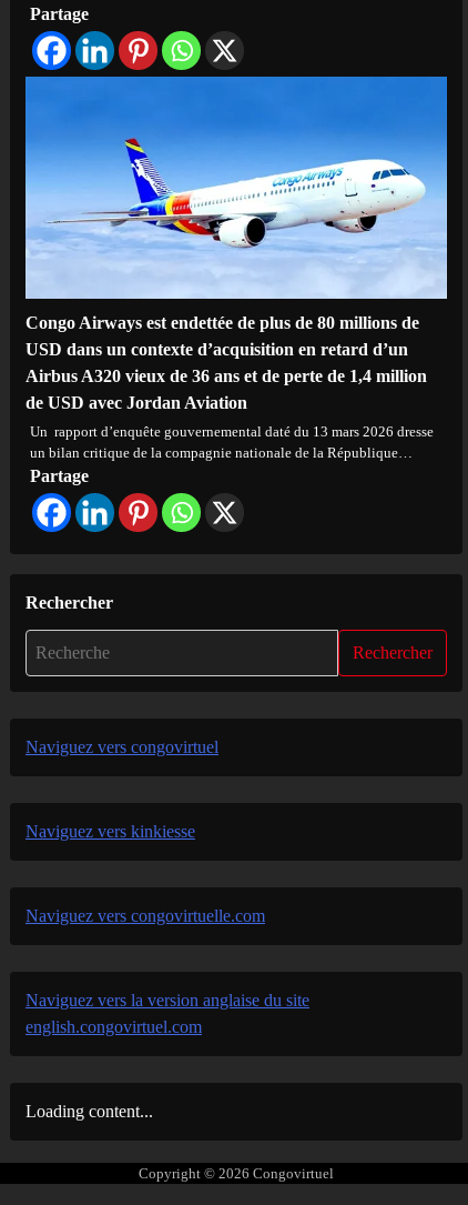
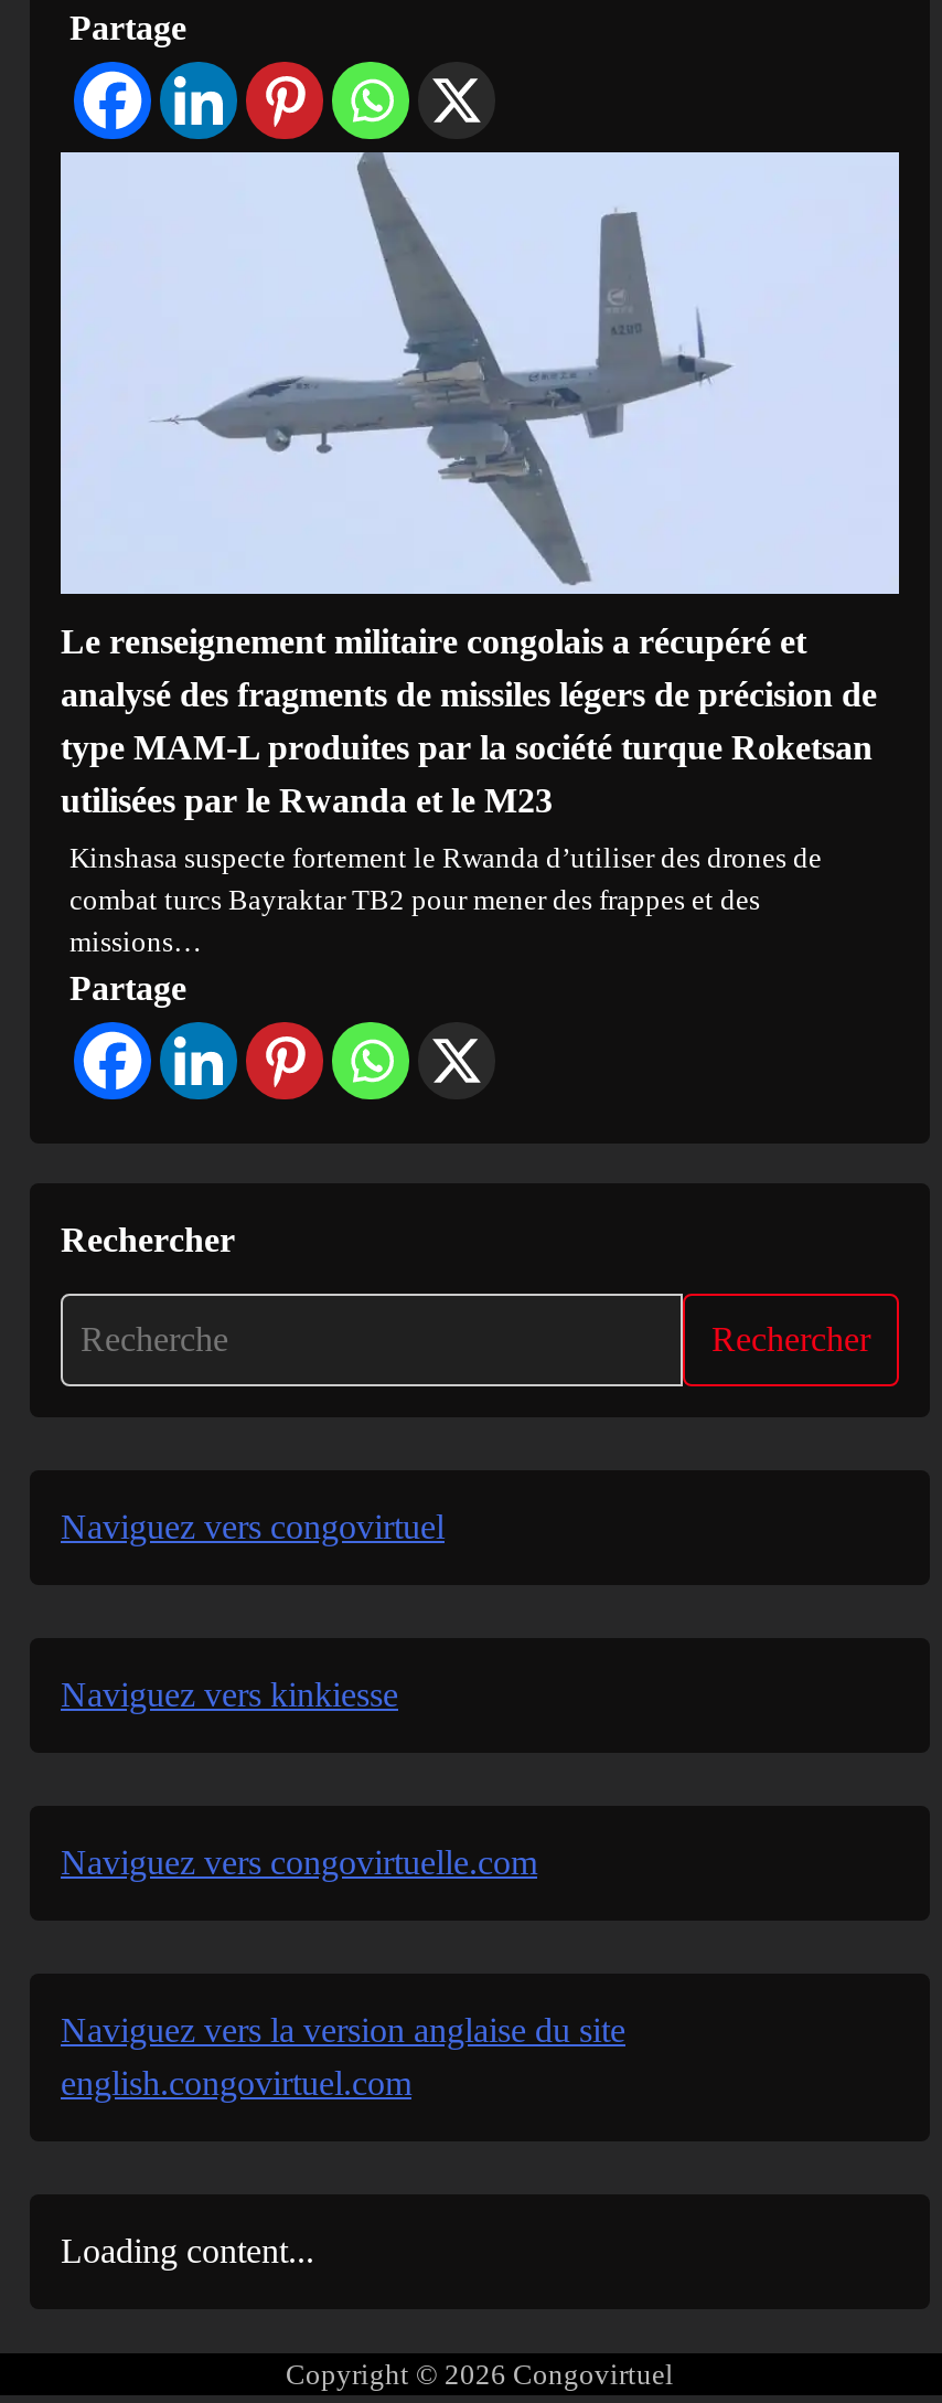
[24,76,448,412] [image] | Congo Airways est endettée de plus de 80 millions de | USD dans un contexte d’acquisition en retard d’un | Airbus A320 vieux de 36 ans et de perte de 1,4 million | de USD avec Jordan Aviation -> [58,150,901,819] [image] | Le renseignement militaire congolais a récupéré et | analysé des fragments de missiles légers de précision de | type MAM-L produites par la société turque Roketsan | utilisées par le Rwanda et le M23
[30,423,434,461] Un rapport d’enquête gouvernemental daté du 13 mars 2026 dresse | un bilan critique de la compagnie nationale de la République… -> [69,841,822,958] Kinshasa suspecte fortement le Rwanda d’utiliser des drones de | combat turcs Bayraktar TB2 pour mener des frappes et des | missions…

